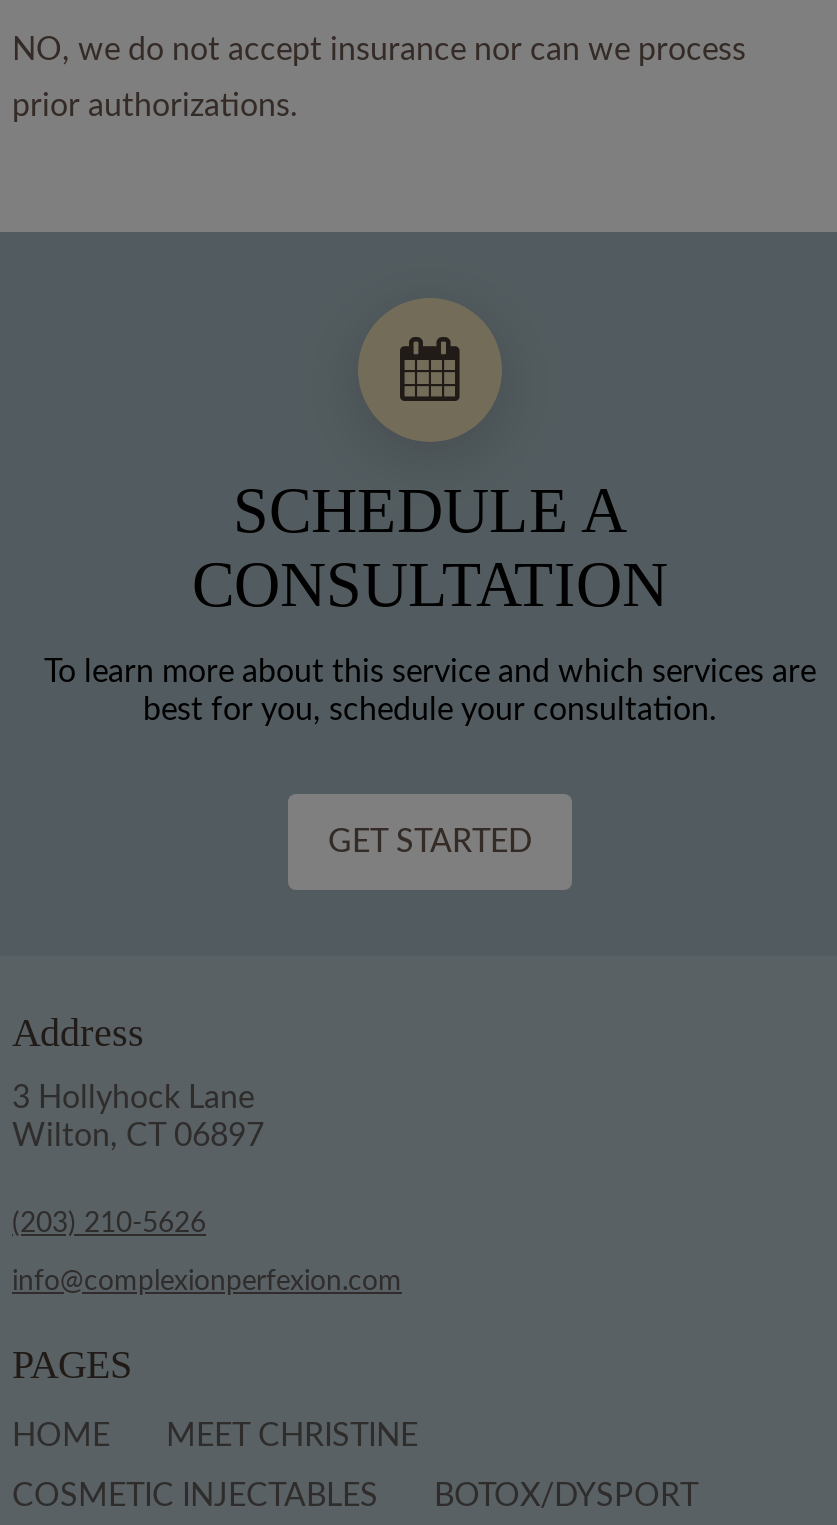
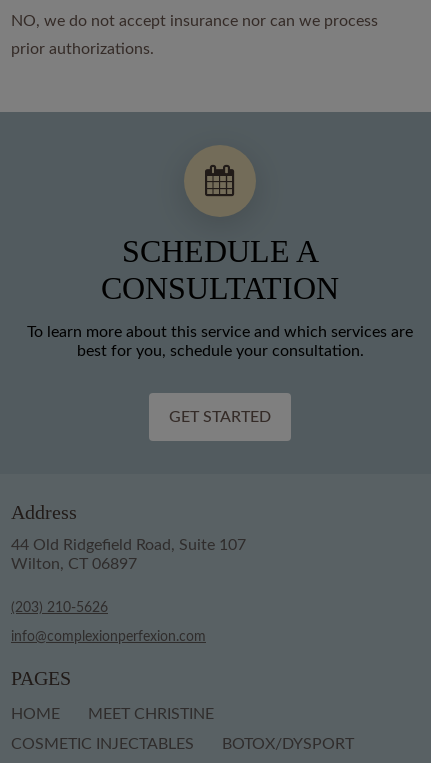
[12,1082,254,1114] 3 Hollyhock Lane -> [11,537,246,553] 44 Old Ridgefield Road, Suite 107

